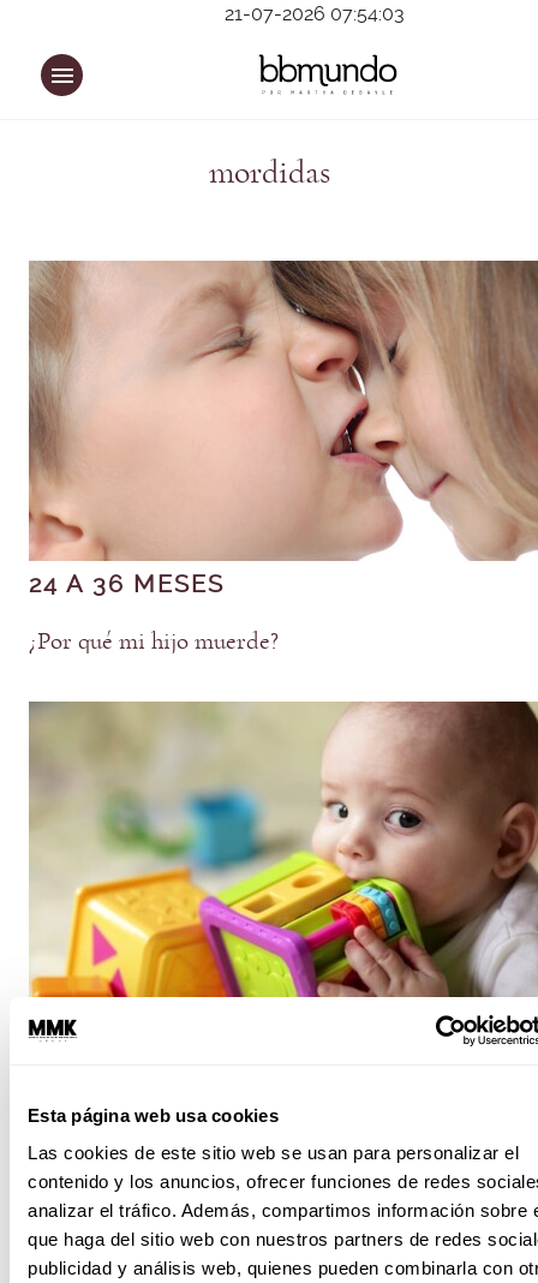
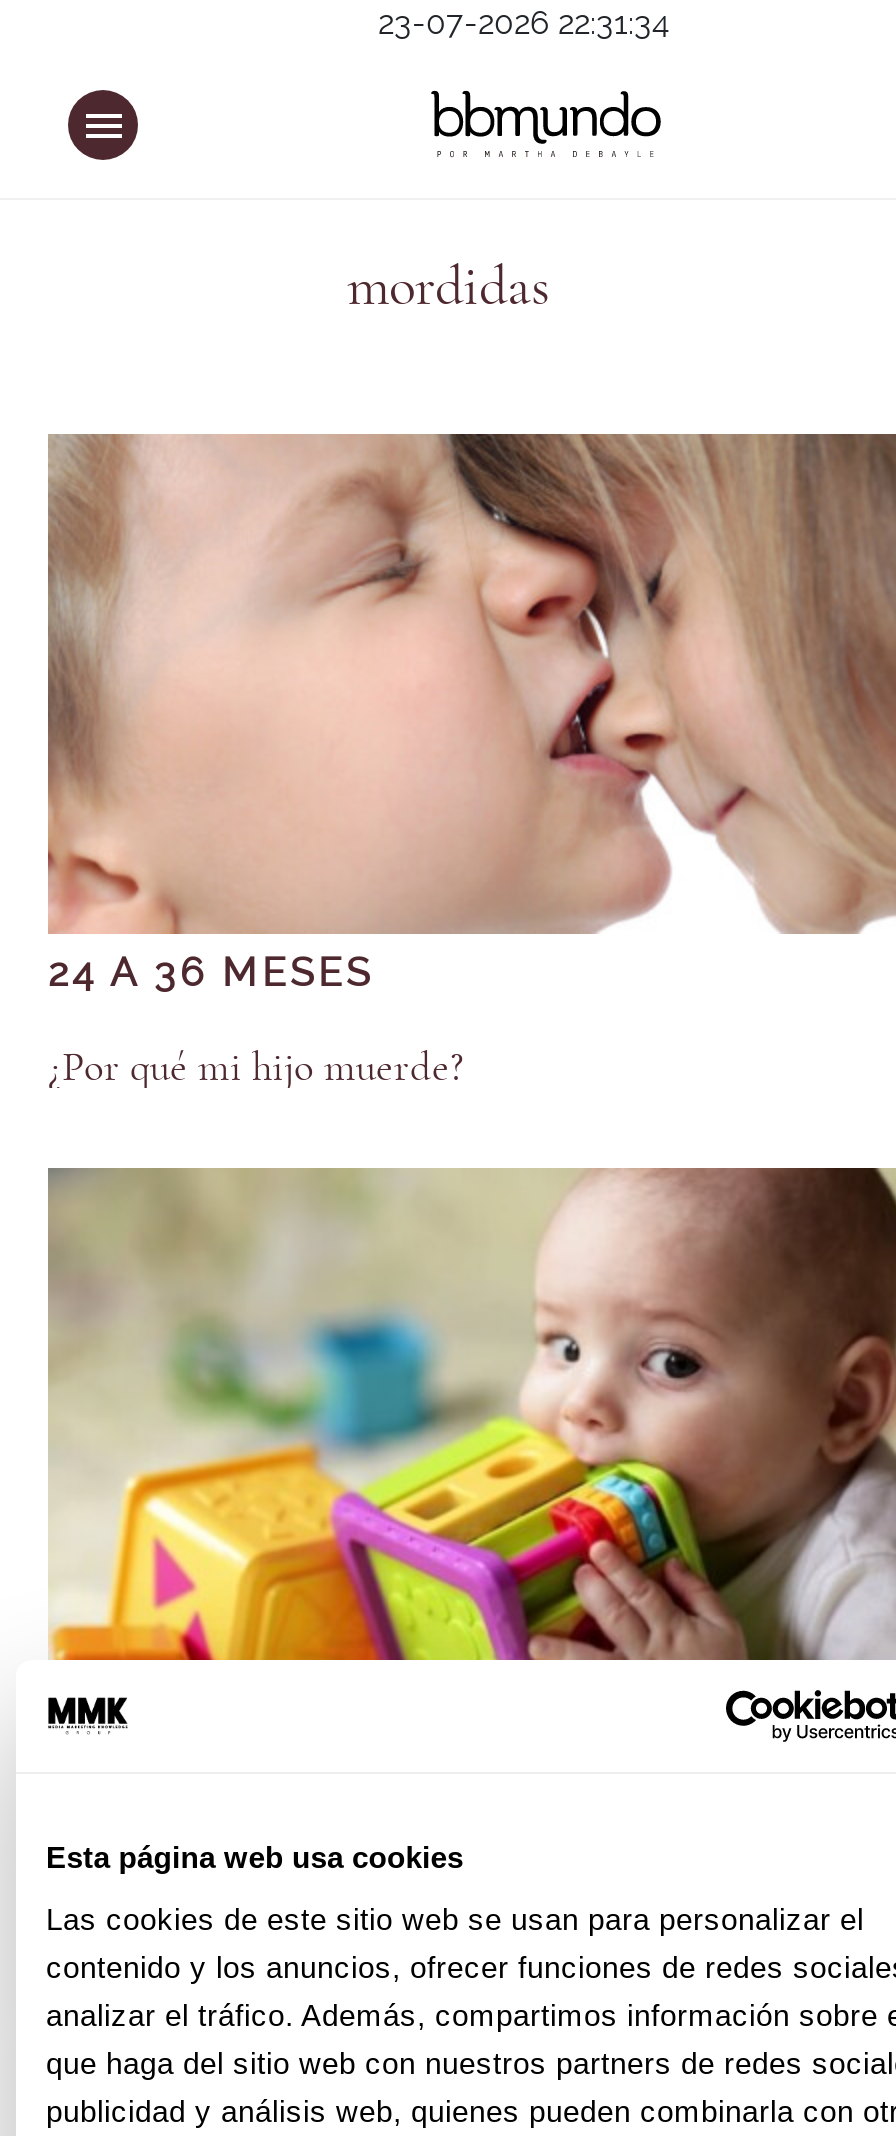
[225,5,405,24] 21-07-2026 07:54:03 -> [378,8,670,40] 23-07-2026 22:31:34

